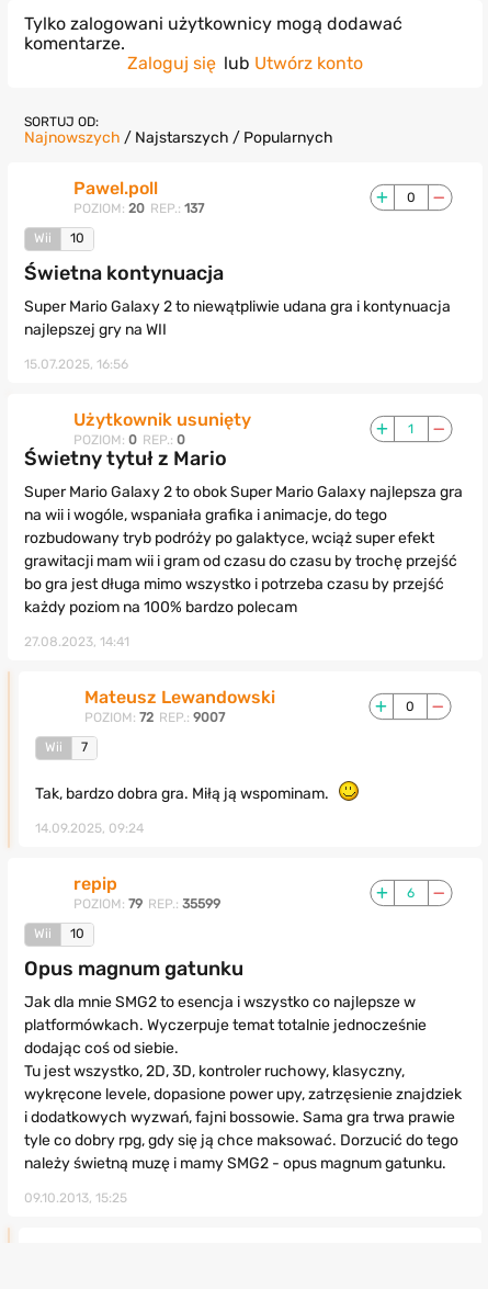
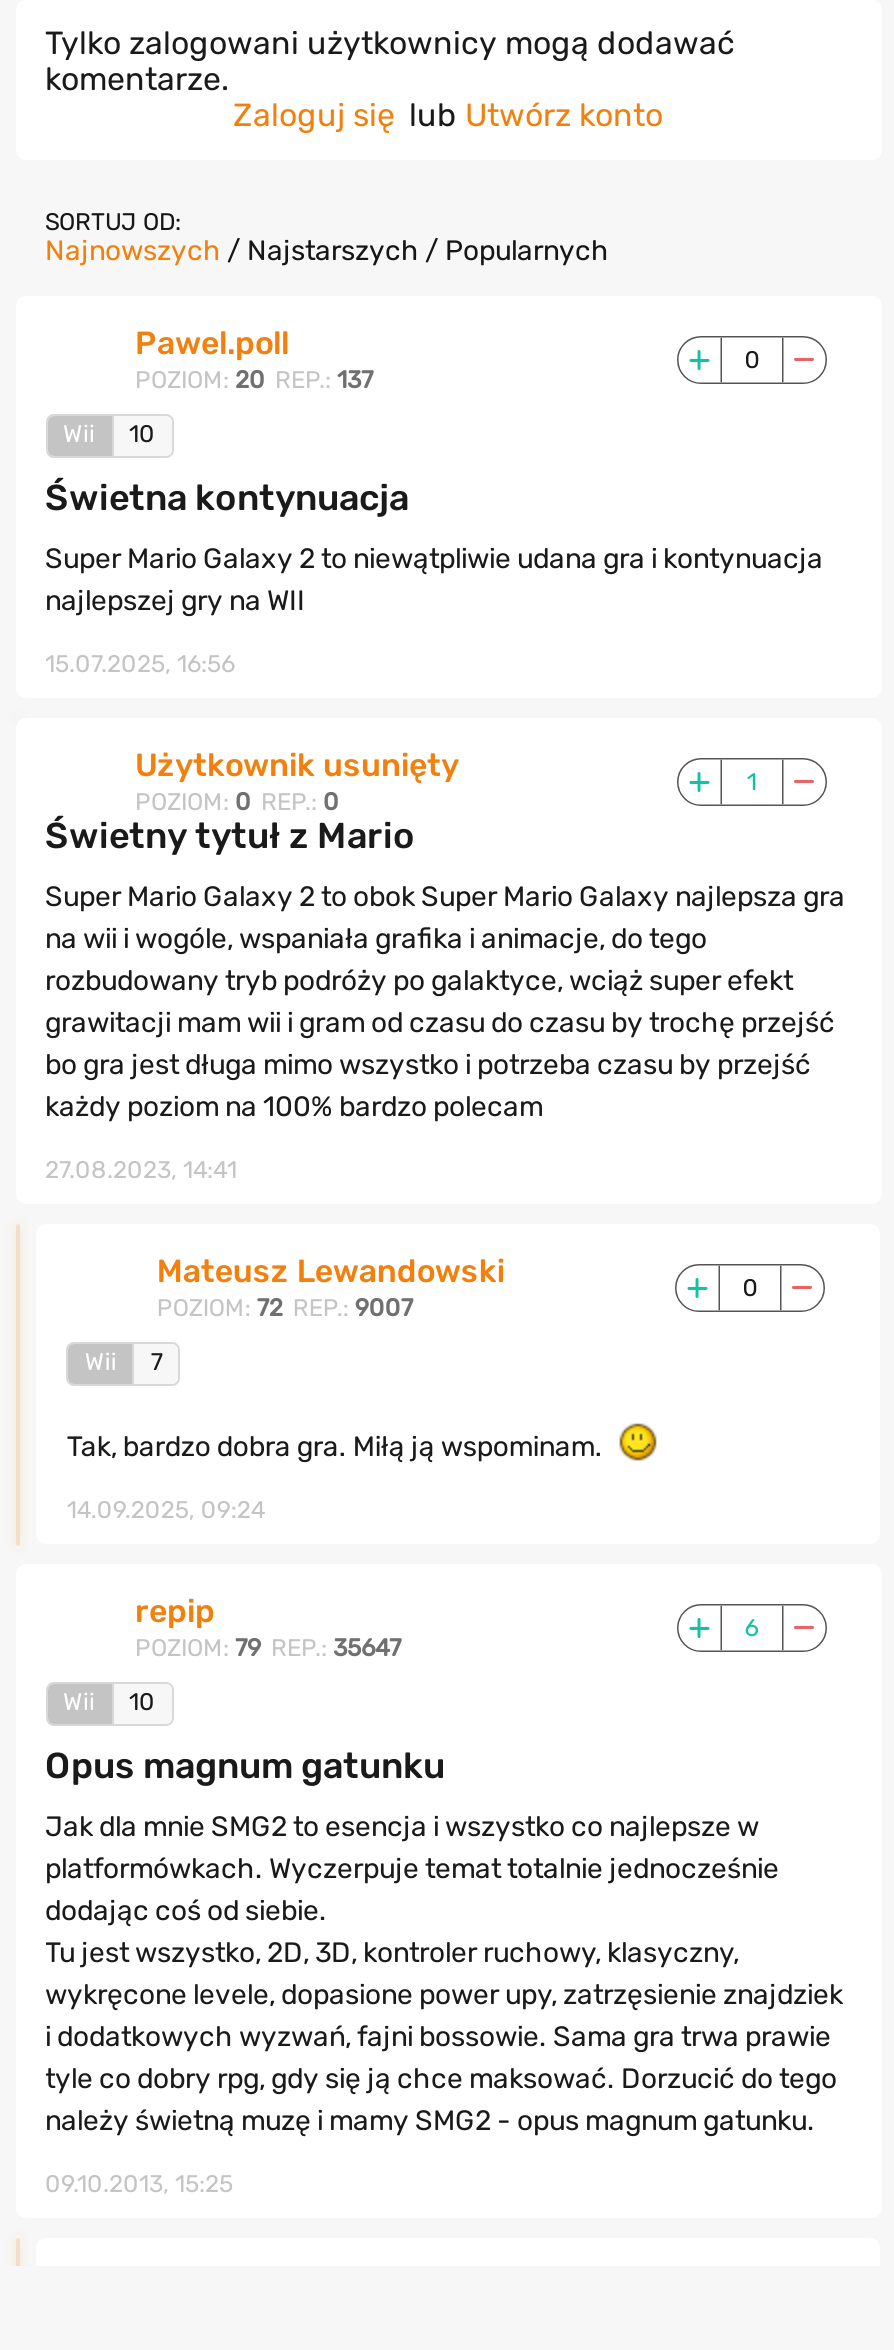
[73,897,220,912] POZIOM: 79 REP.: 35599 -> [135,1635,401,1663] POZIOM: 79 REP.: 35647

